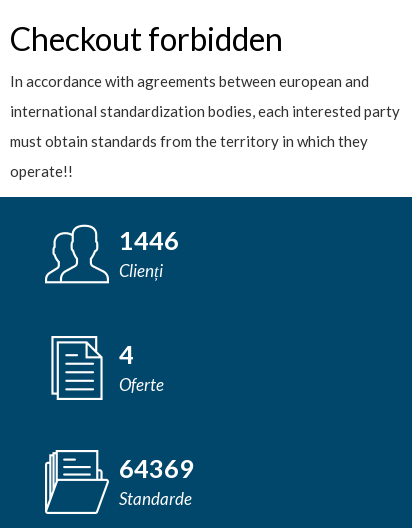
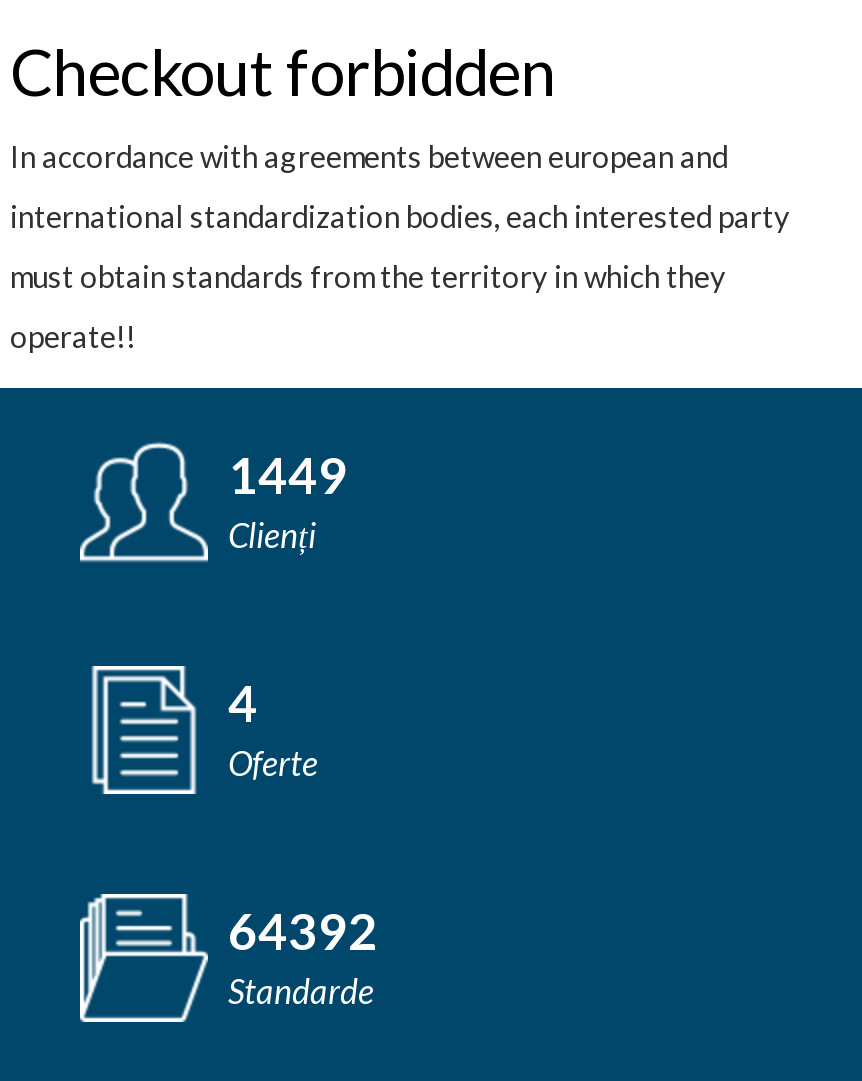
[119,225,179,255] 1446 -> [228,445,348,505] 1449
[119,453,194,483] 64369 -> [228,901,378,961] 64392

